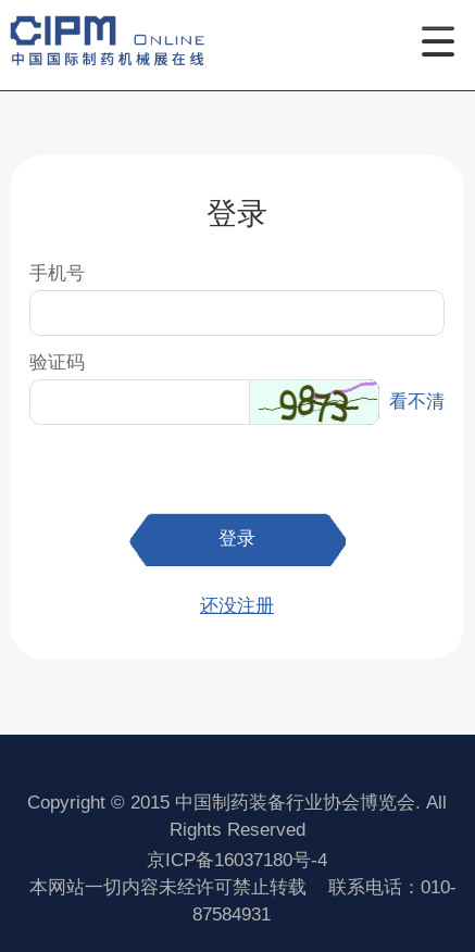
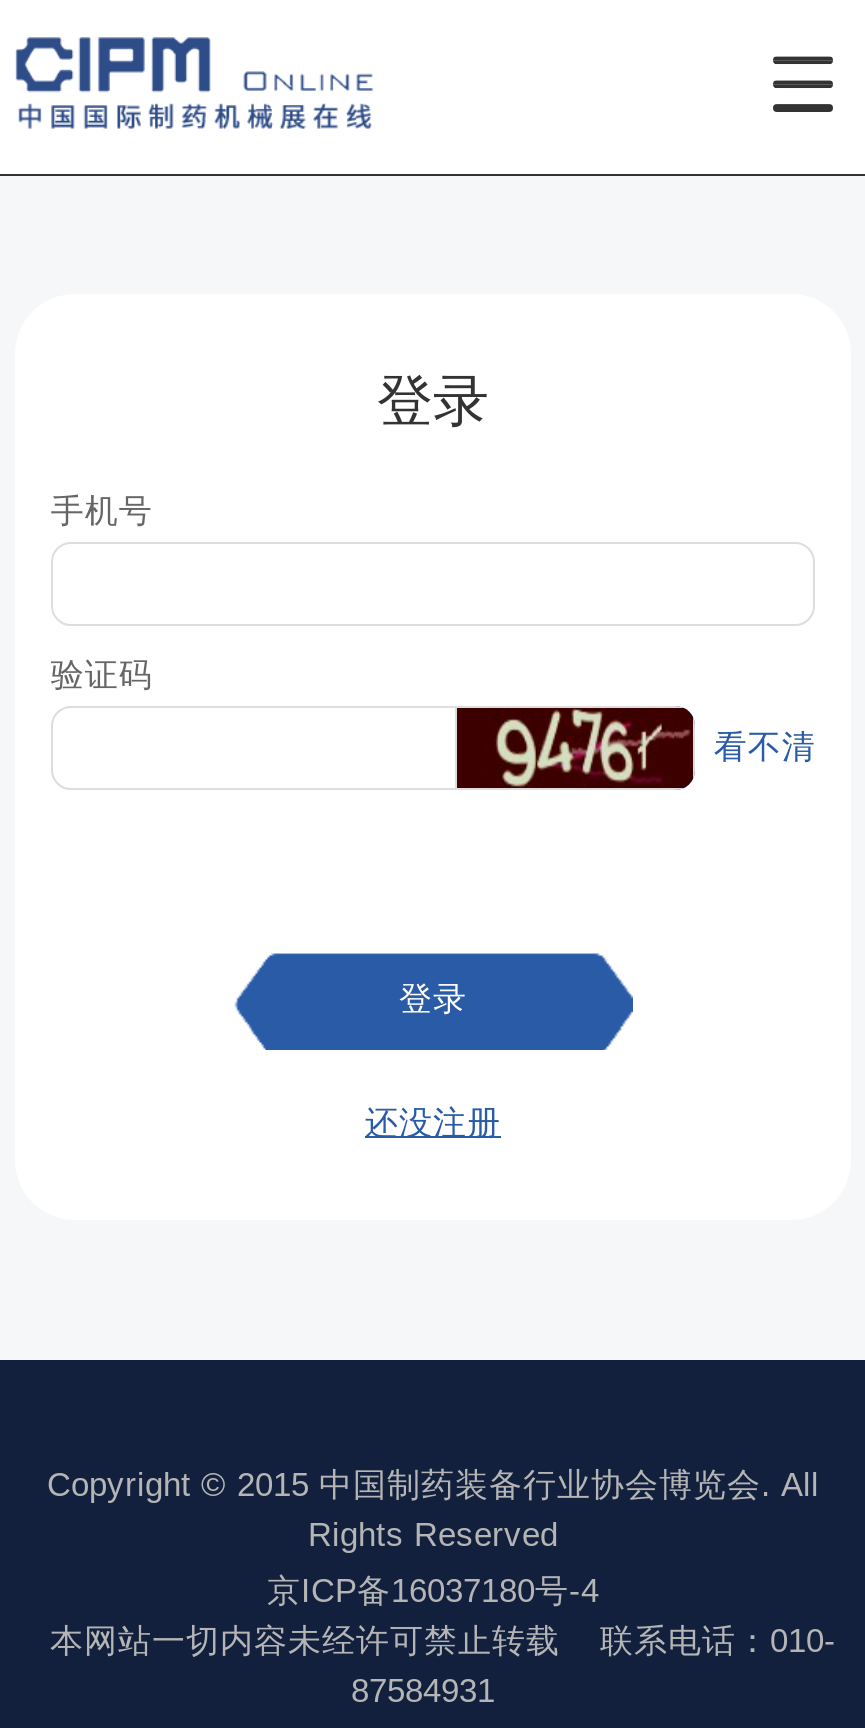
[250,380,378,424] [image] -> [455,706,695,790] [image]

